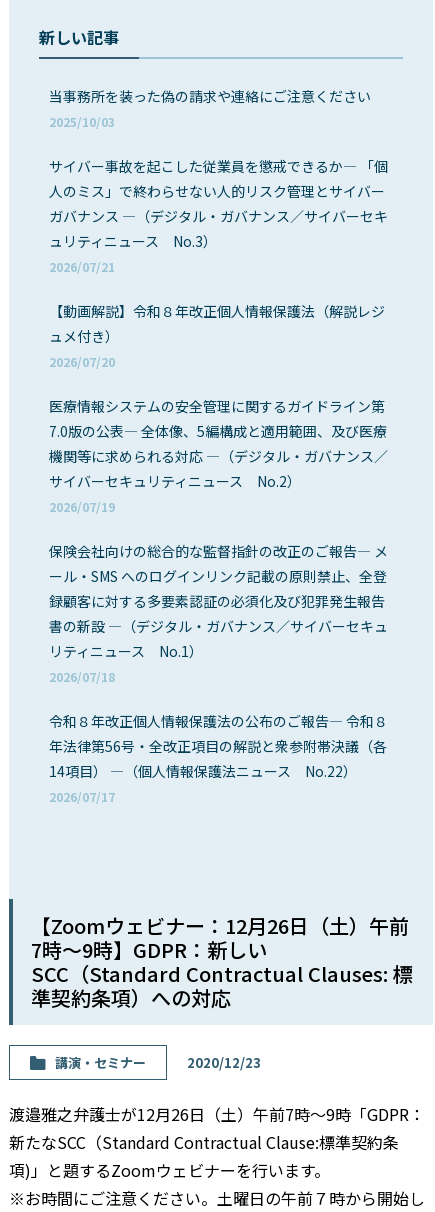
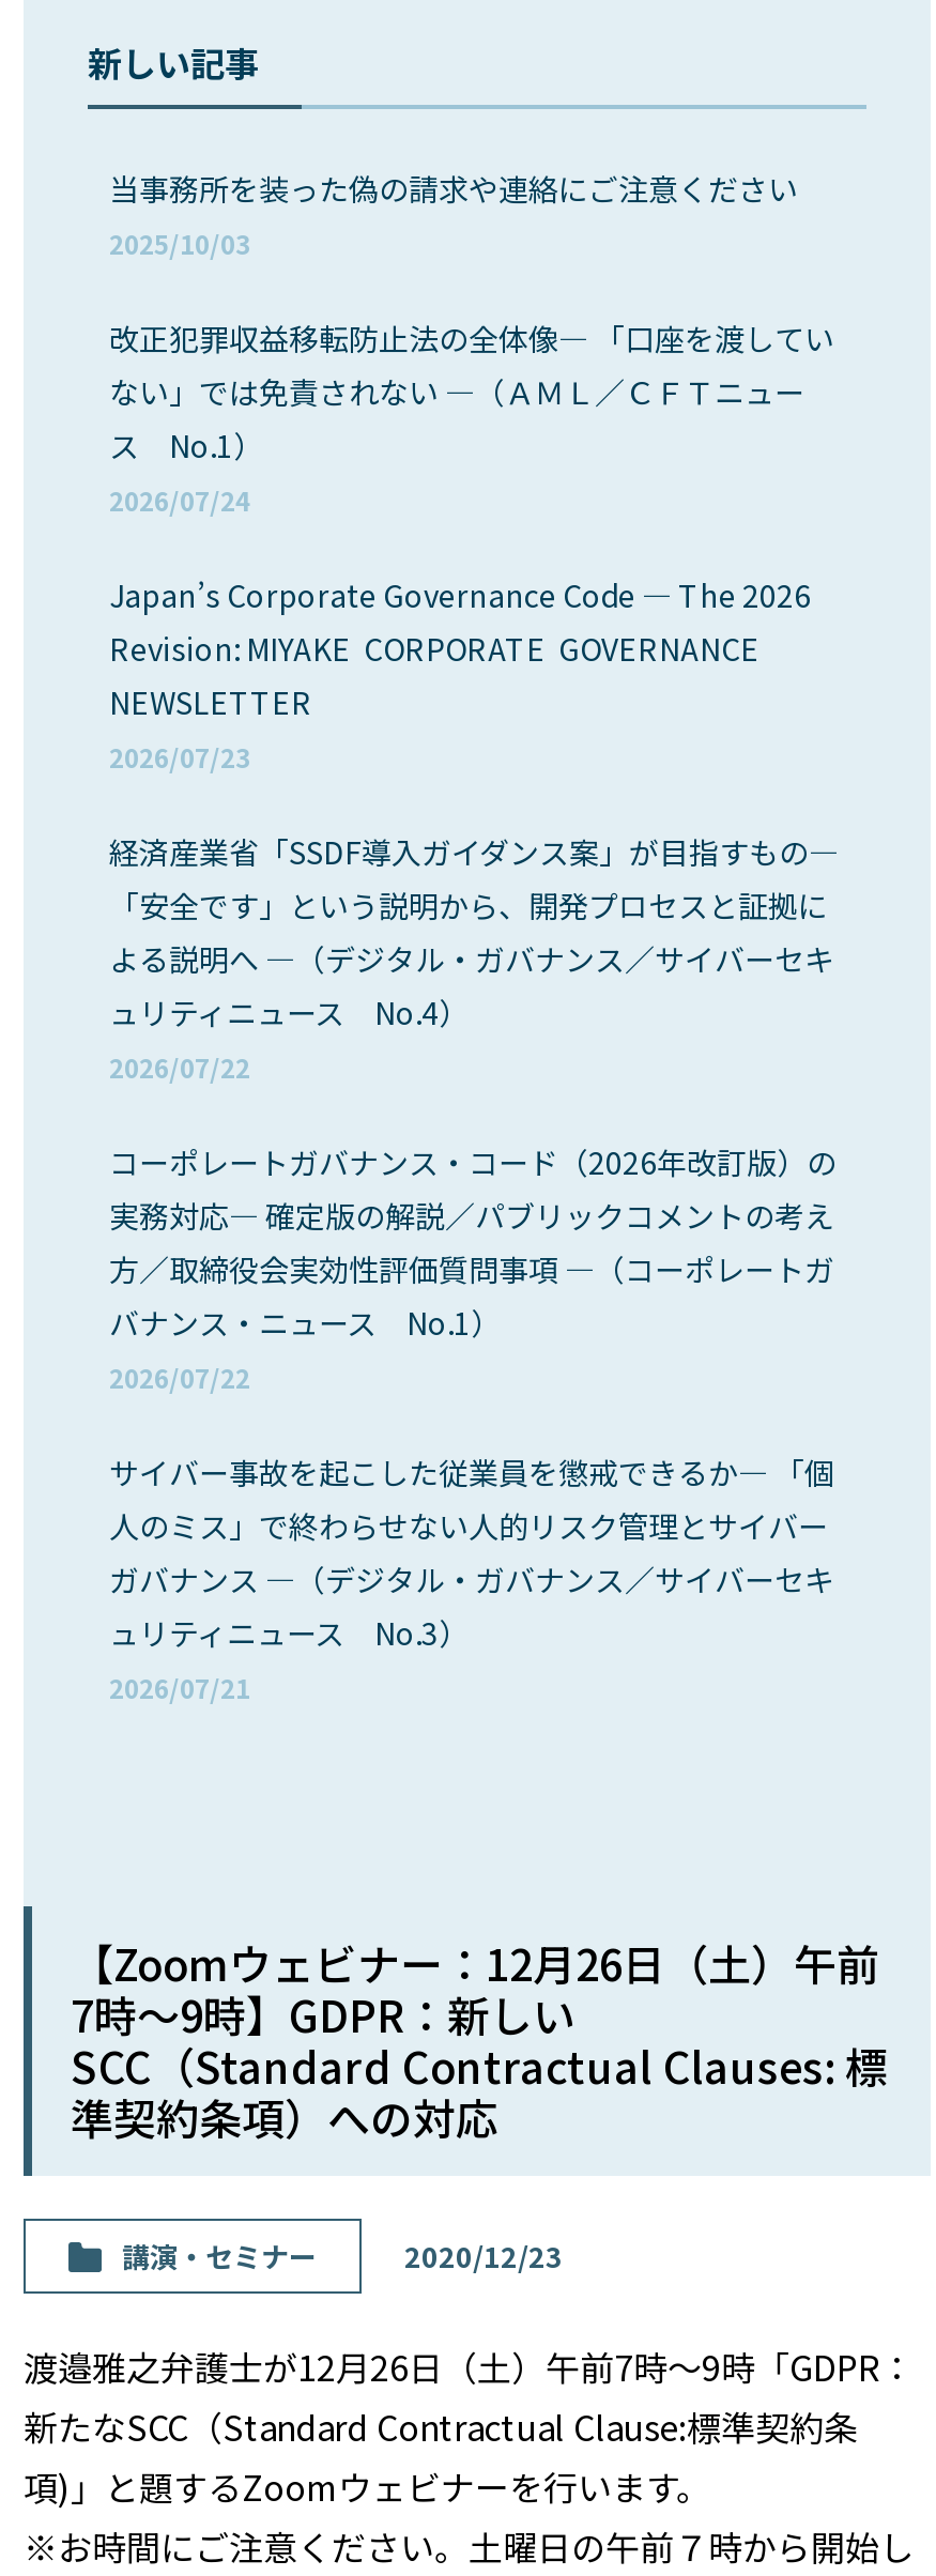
none -> [109,317,839,1395] 改正犯罪収益移転防止法の全体像― 「口座を渡してい | ない」では免責されない ―（ＡＭＬ／ＣＦＴニュー | ス No.1） | 2026/07/24 | Japan’s Corporate Governance Code — The 2026 | Revision: MIYAKE CORPORATE GOVERNANCE | NEWSLETTER | 2026/07/23 | 経済産業省「SSDF導入ガイダンス案」が目指すもの― | 「安全です」という説明から、開発プロセスと証拠に | よる説明へ ―（デジタル・ガバナンス／サイバーセキ | ュリティニュース No.4） | 2026/07/22 | コーポレートガバナンス・コード（2026年改訂版）の | 実務対応― 確定版の解説／パブリックコメントの考え | 方／取締役会実効性評価質問事項 ―（コーポレートガ | バナンス・ニュース No.1） | 2026/07/22
moved [49,156,388,275] -> [109,1451,834,1705]: サイバー事故を起こした従業員を懲戒できるか― 「個 | 人のミス」で終わらせない人的リスク管理とサイバー | ガバナンス ―（デジタル・ガバナンス／サイバーセキ | ュリティニュース No.3） | 2026/07/21
[49,301,388,805] 【動画解説】令和８年改正個人情報保護法（解説レジ | ュメ付き） | 2026/07/20 | 医療情報システムの安全管理に関するガイドライン第 | 7.0版の公表― 全体像、5編構成と適用範囲、及び医療 | 機関等に求められる対応 ―（デジタル・ガバナンス／ | サイバーセキュリティニュース No.2） | 2026/07/19 | 保険会社向けの総合的な監督指針の改正のご報告― メ | ール・SMS へのログインリンク記載の原則禁止、全登 | 録顧客に対する多要素認証の必須化及び犯罪発生報告 | 書の新設 ―（デジタル・ガバナンス／サイバーセキュ | リティニュース No.1） | 2026/07/18 | 令和８年改正個人情報保護法の公布のご報告― 令和８ | 年法律第56号・全改正項目の解説と衆参附帯決議（各 | 14項目） ―（個人情報保護法ニュース No.22） | 2026/07/17 -> none

